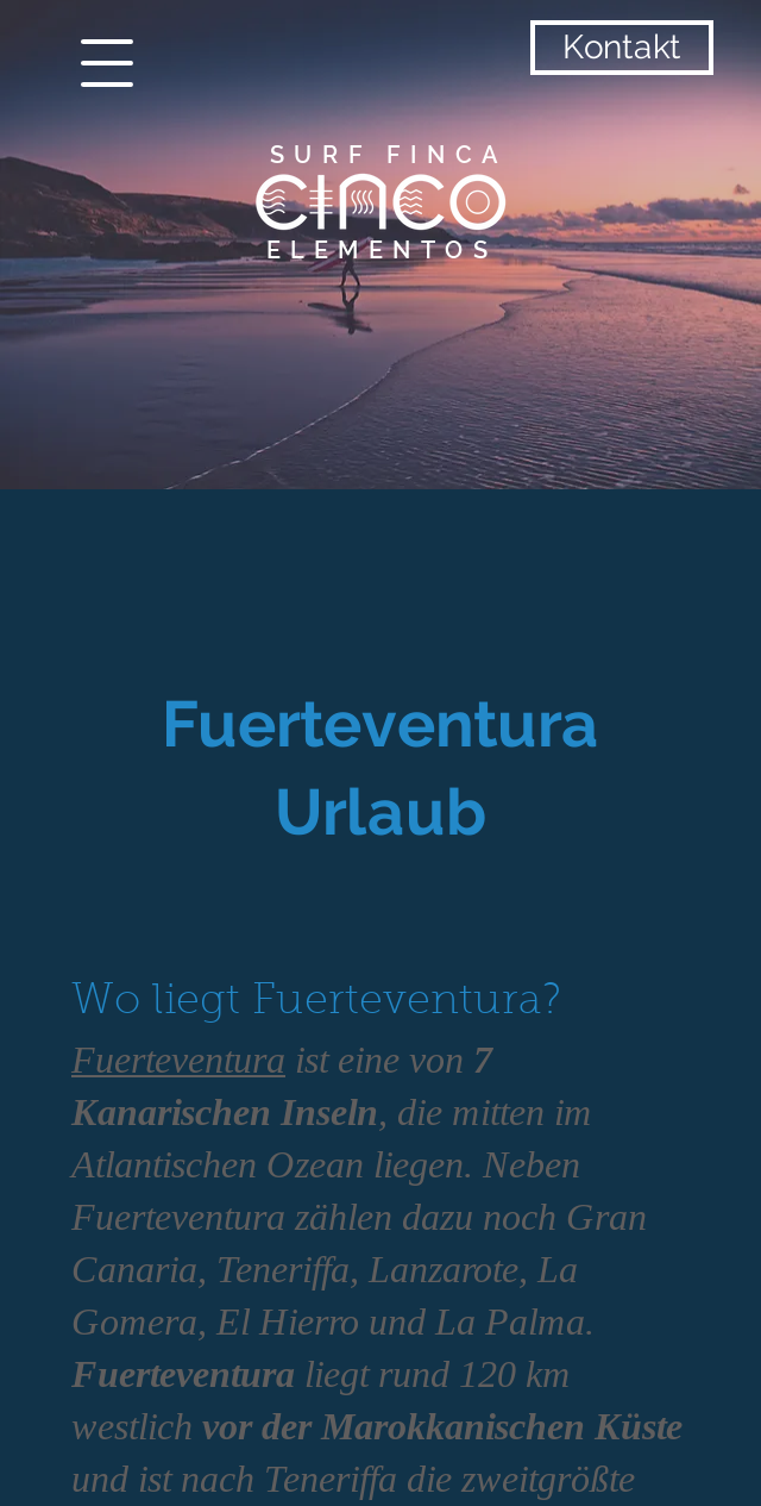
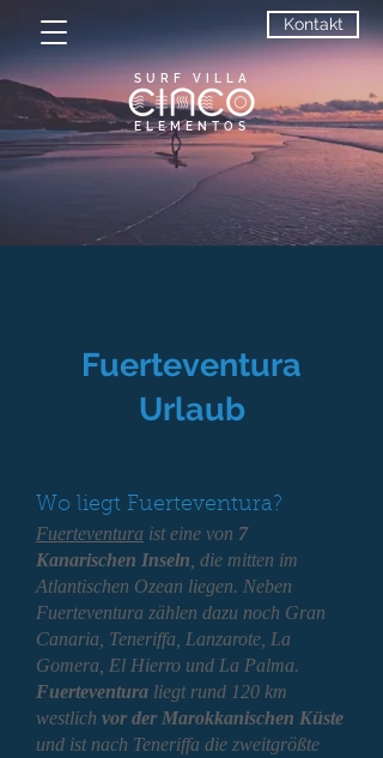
[270,142,508,168] SURF FINCA -> [134,72,251,85] SURF VILLA

